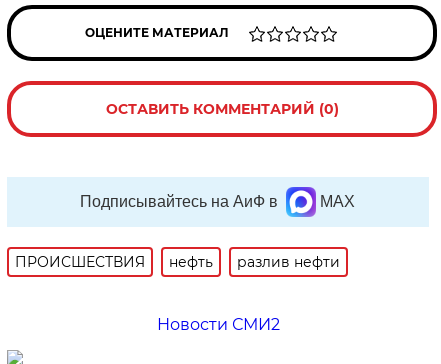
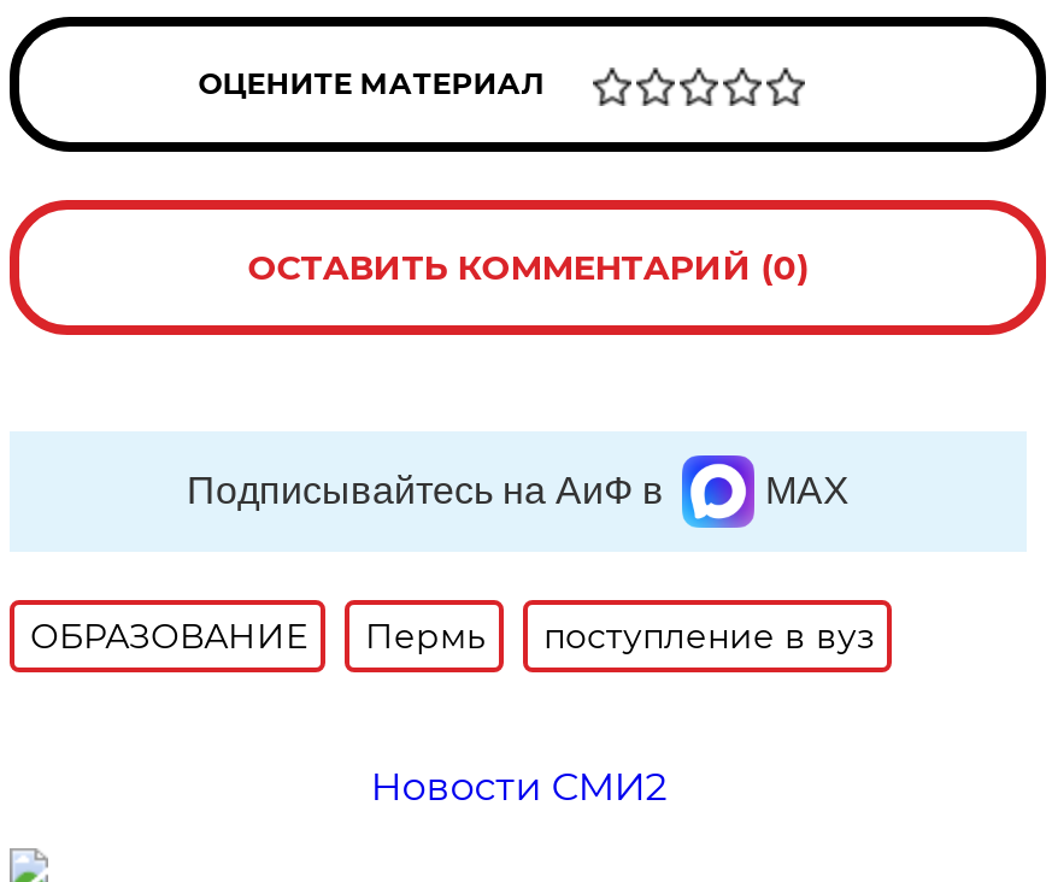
[15,253,340,271] ПРОИСШЕСТВИЯ | нефть | разлив нефти -> [30,615,873,658] ОБРАЗОВАНИЕ | Пермь | поступление в вуз

